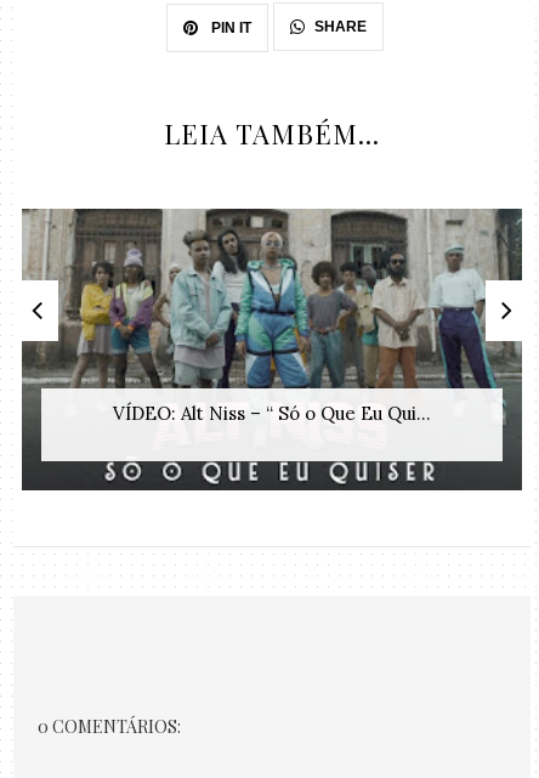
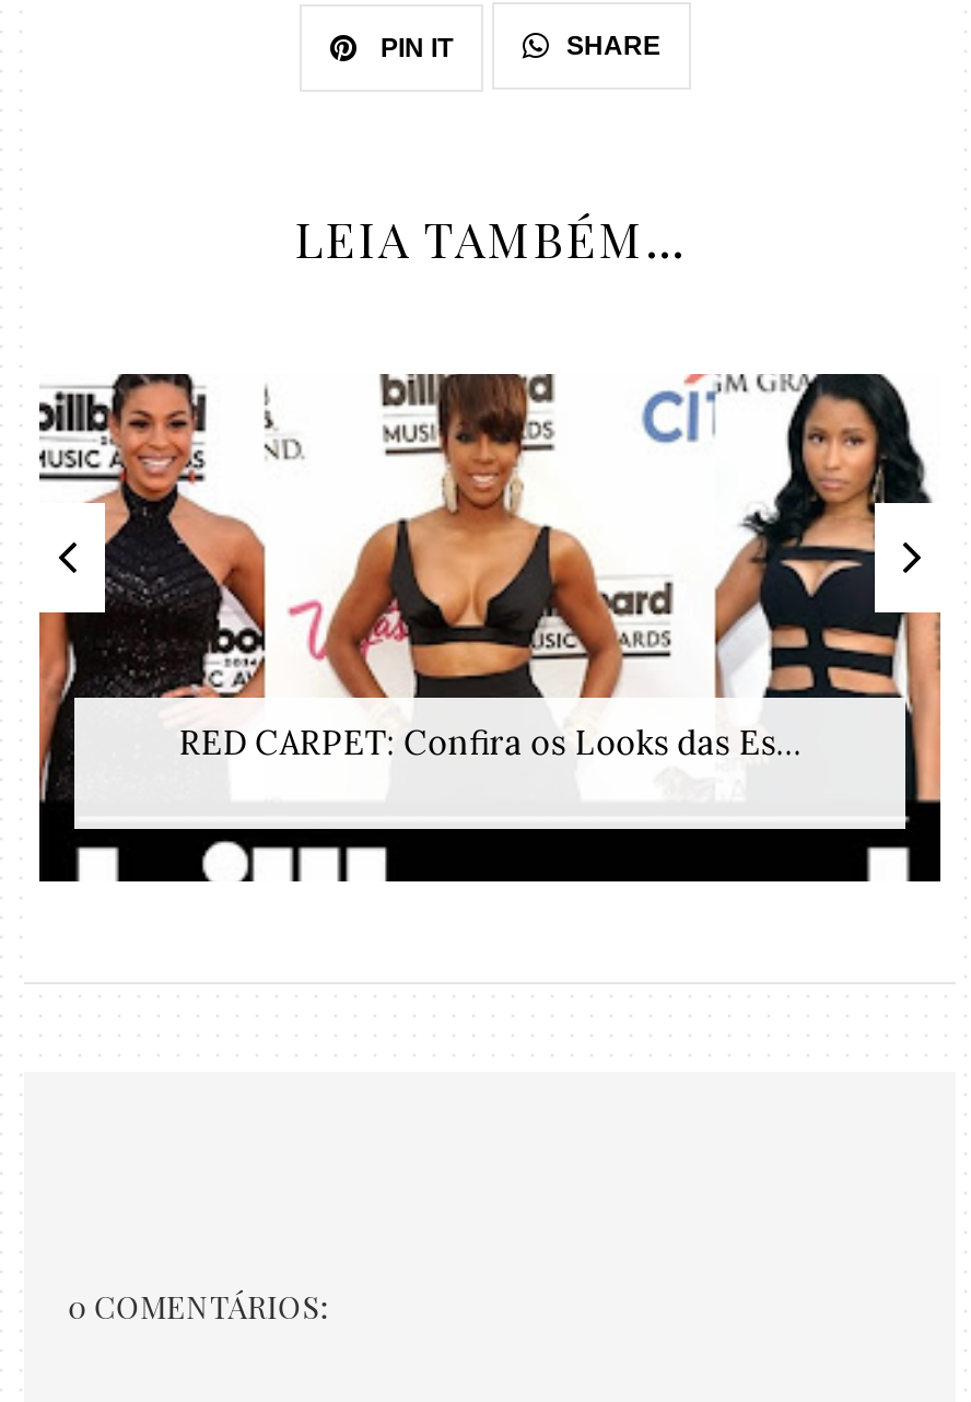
[21,208,523,492] [image] | VÍDEO: Alt Niss – “ Só o Que Eu Qui... -> [37,374,943,881] [image] | RED CARPET: Confira os Looks das Es...

